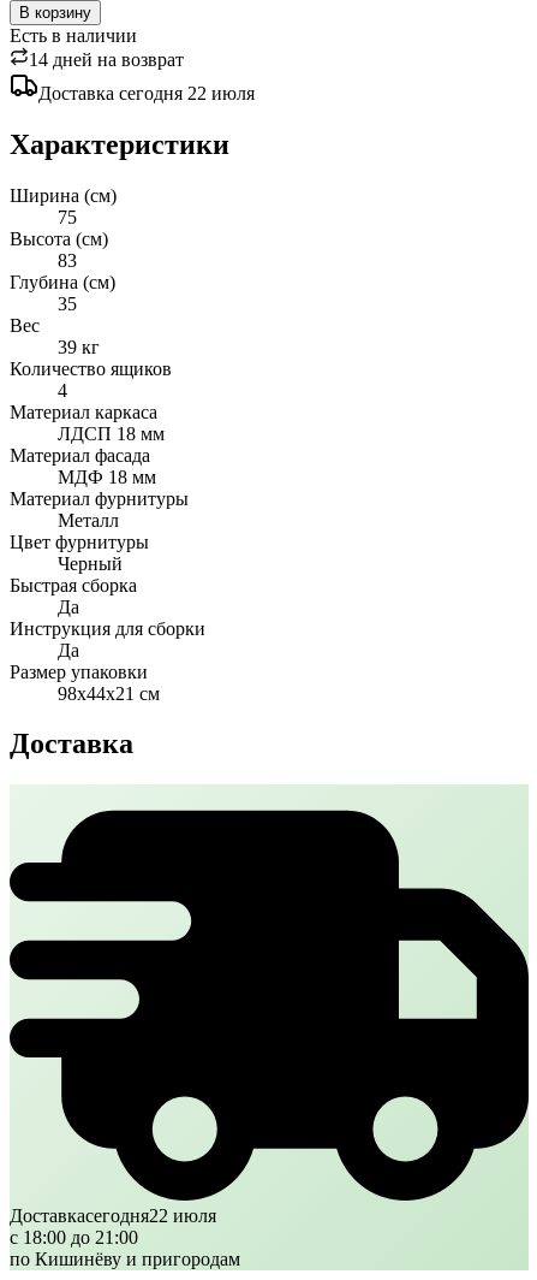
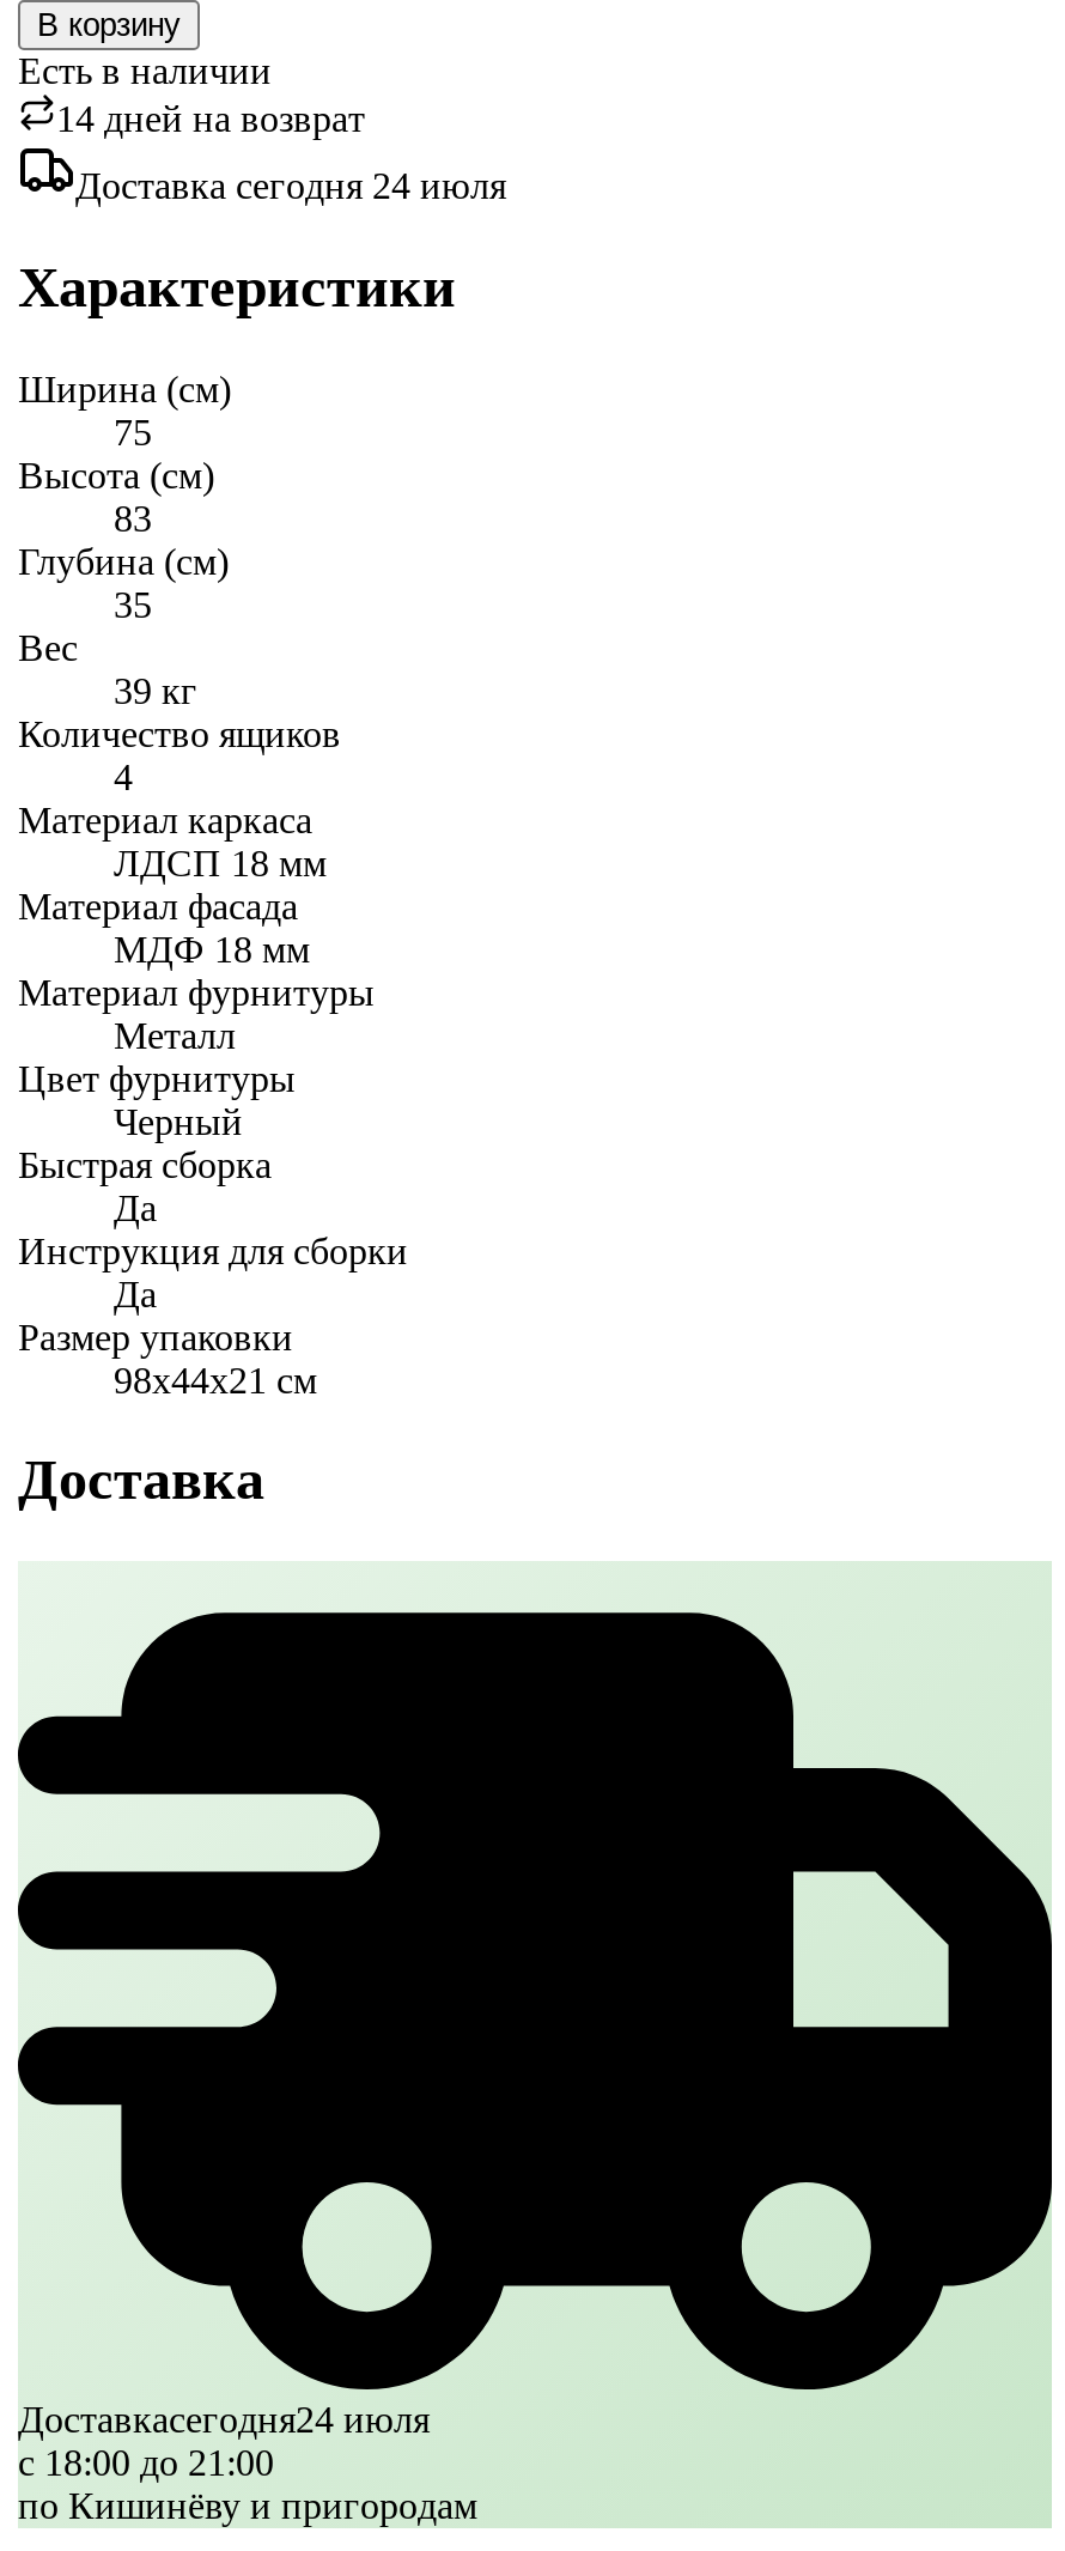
[38,83,255,103] Доставка сегодня 22 июля -> [75,165,506,205] Доставка сегодня 24 июля
[10,1205,216,1226] Доставкасегодня22 июля -> [18,2399,430,2440] Доставкасегодня24 июля

